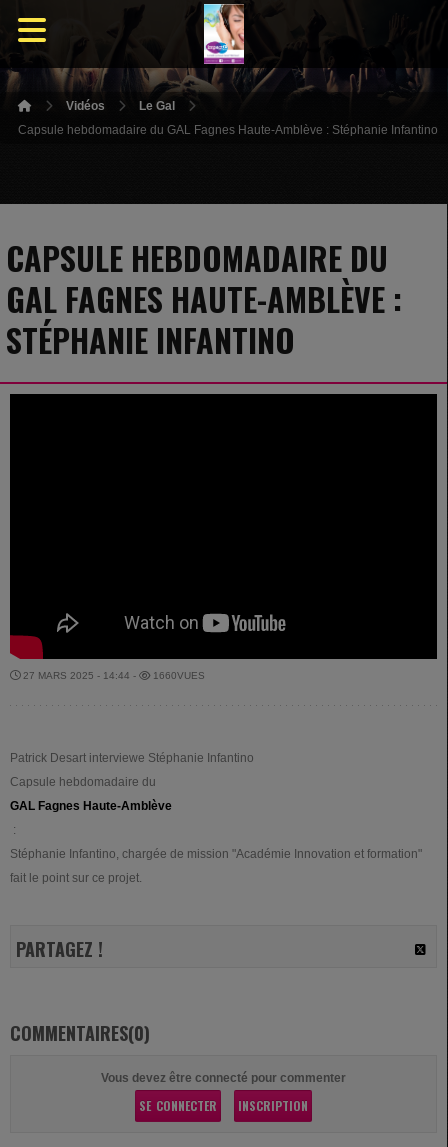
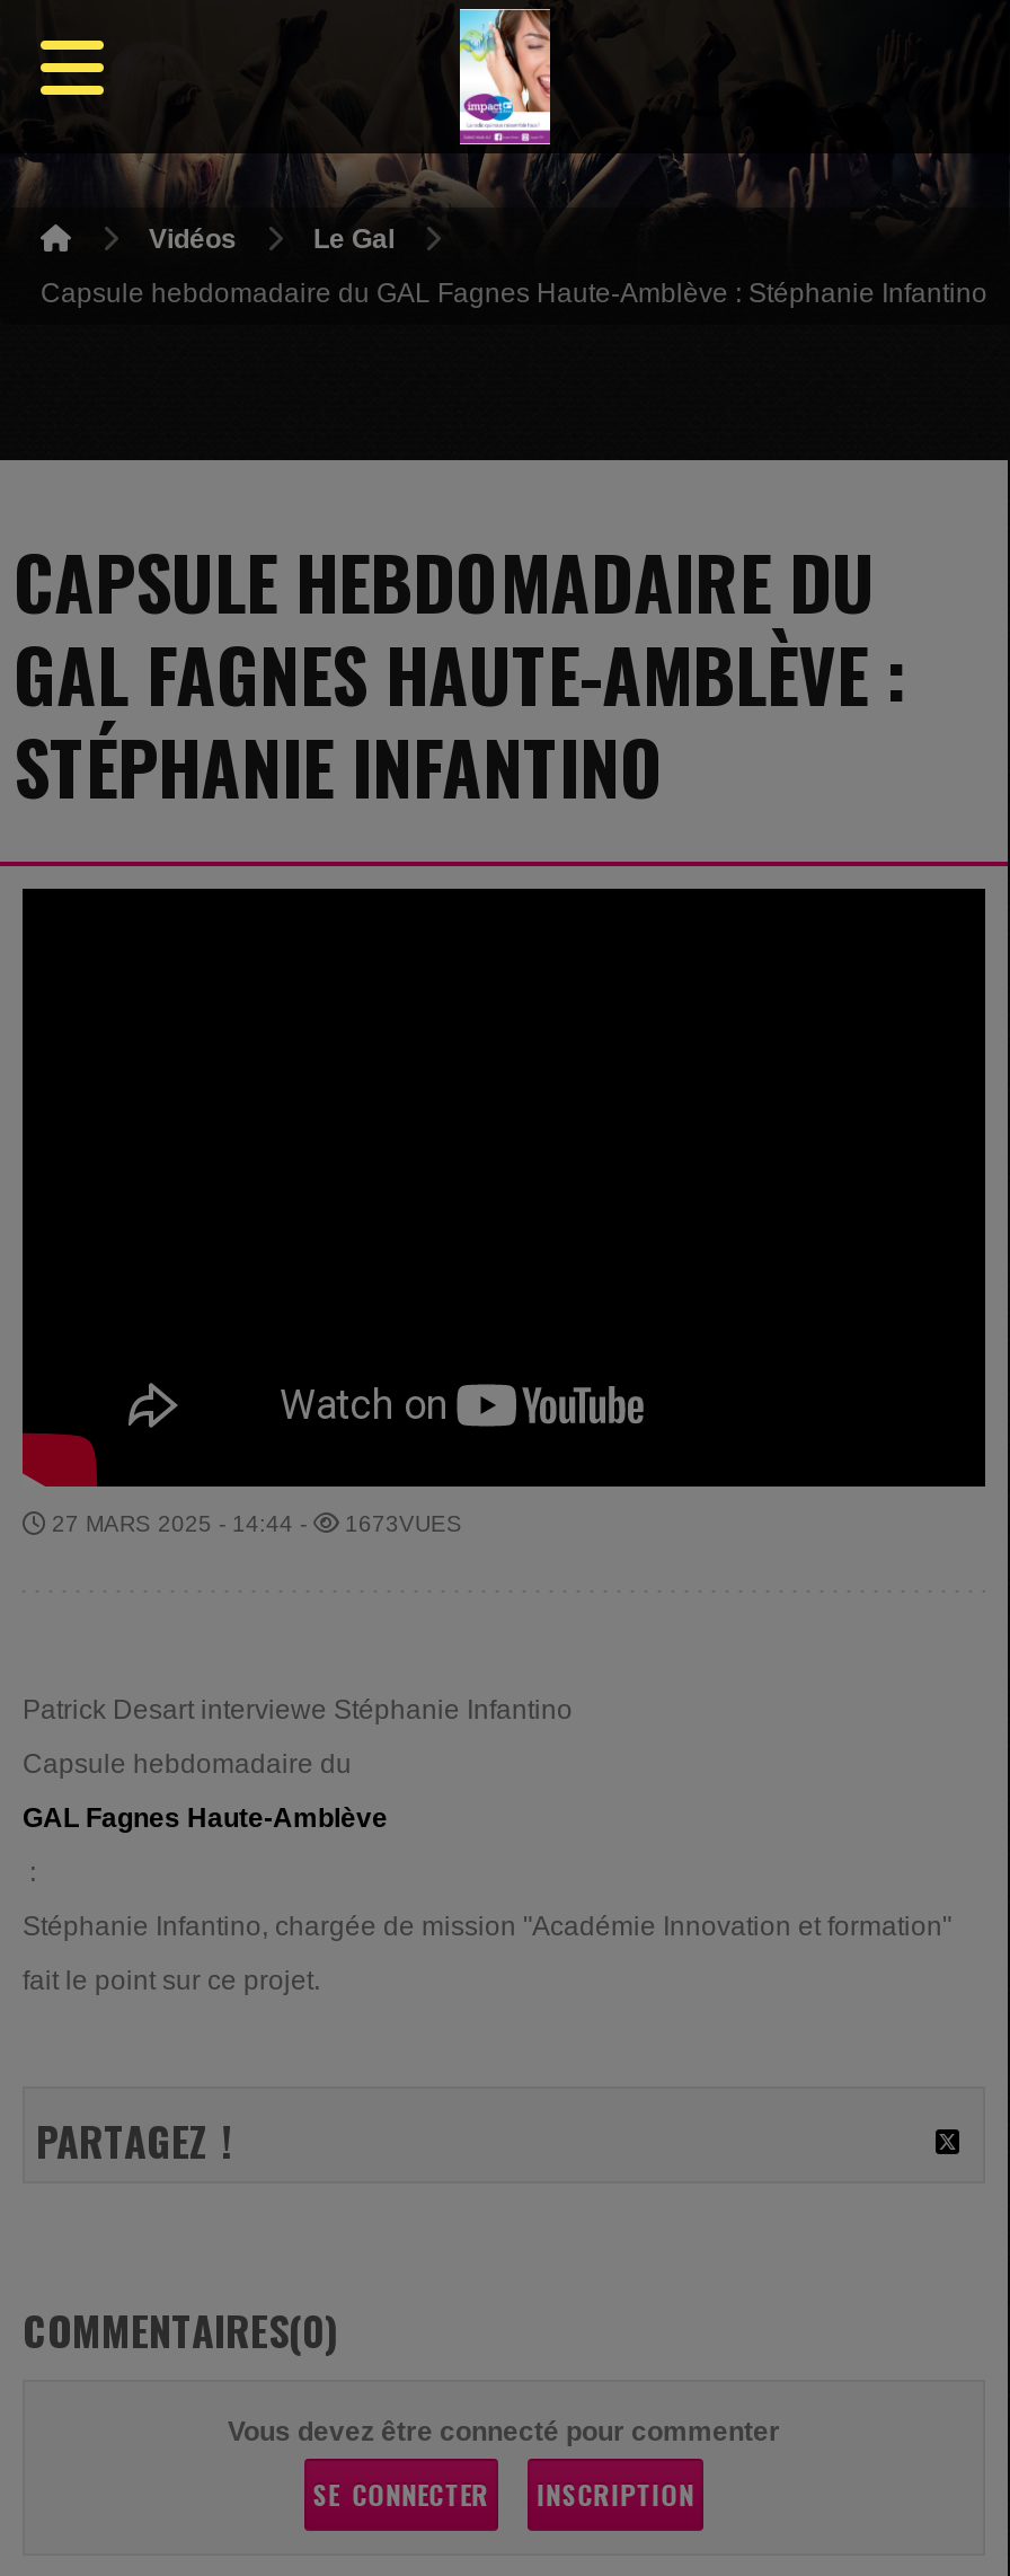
[20,670,205,681] 27 MARS 2025 - 14:44 - 1660VUES -> [45,1512,462,1537] 27 MARS 2025 - 14:44 - 1673VUES

